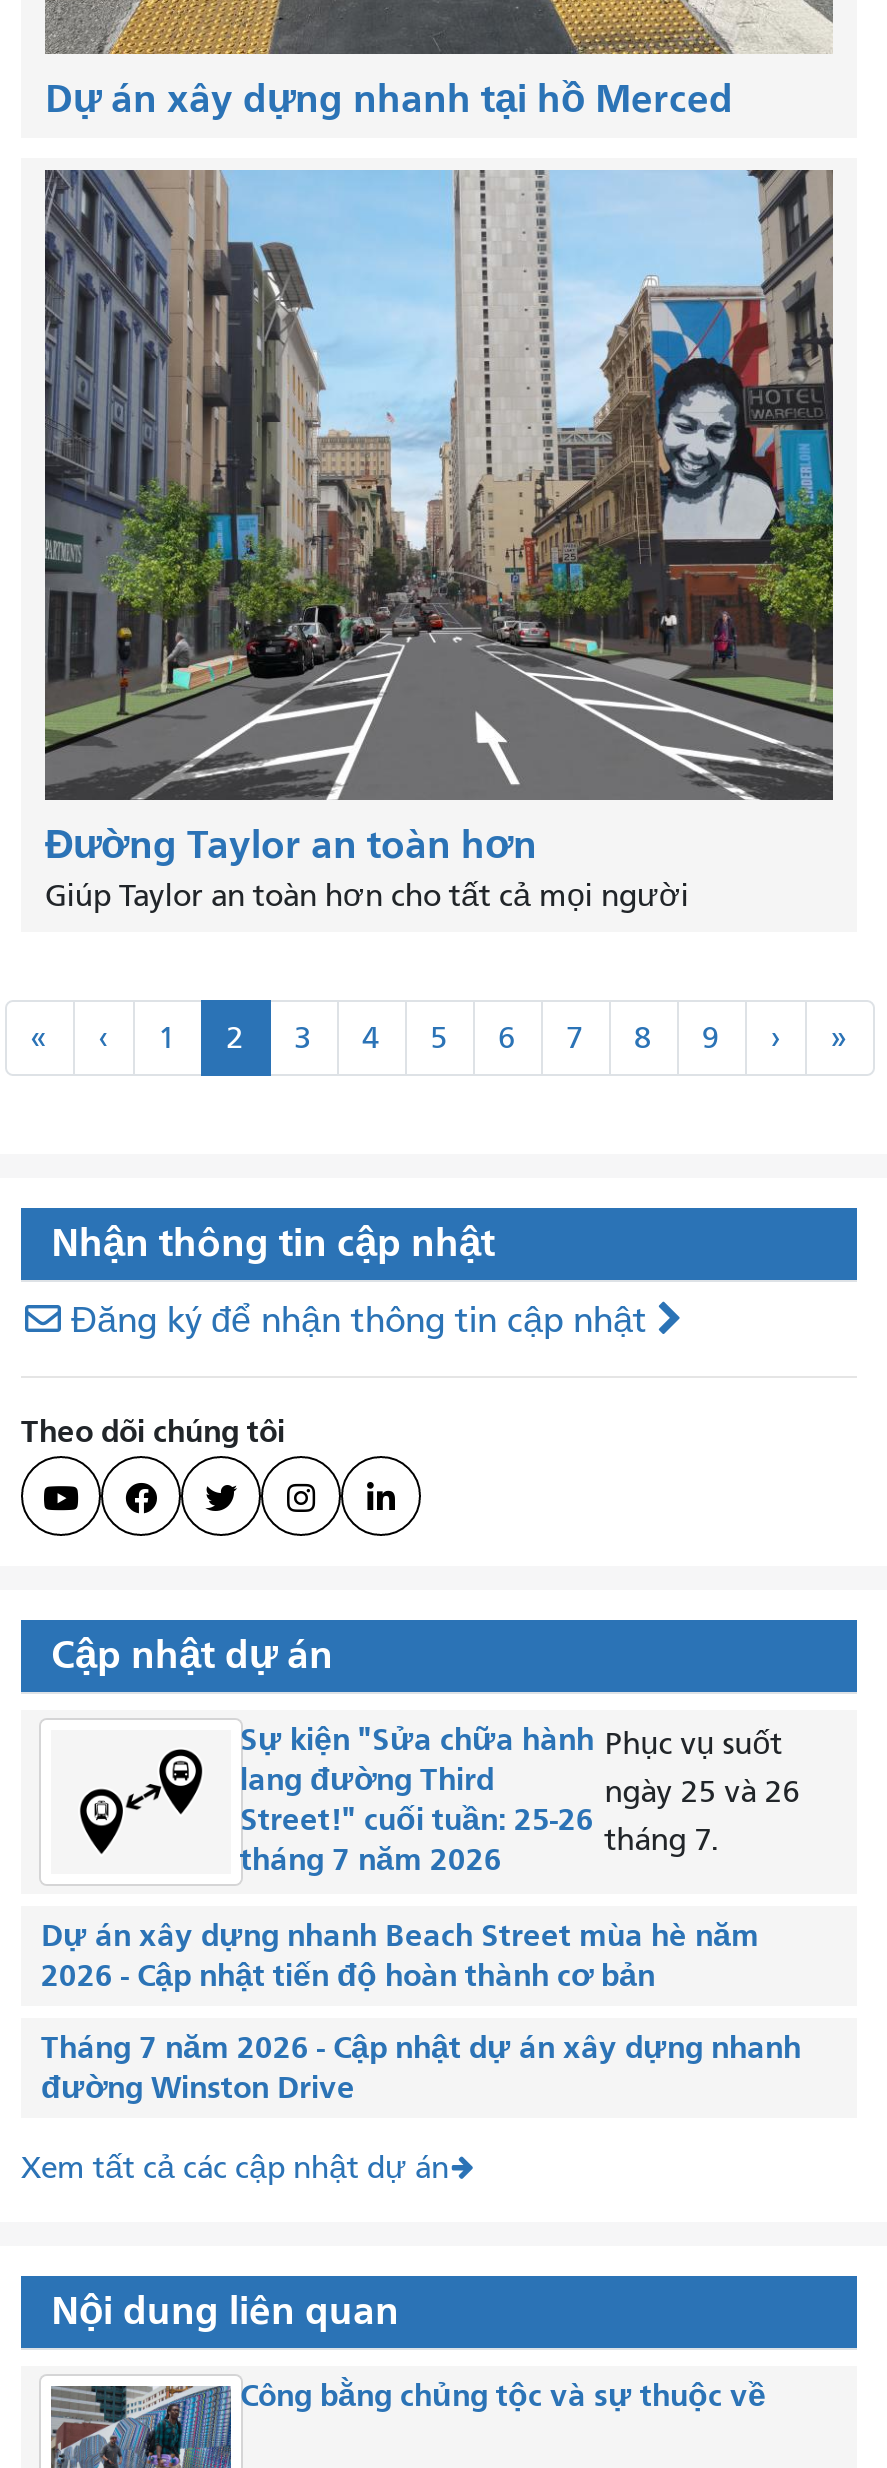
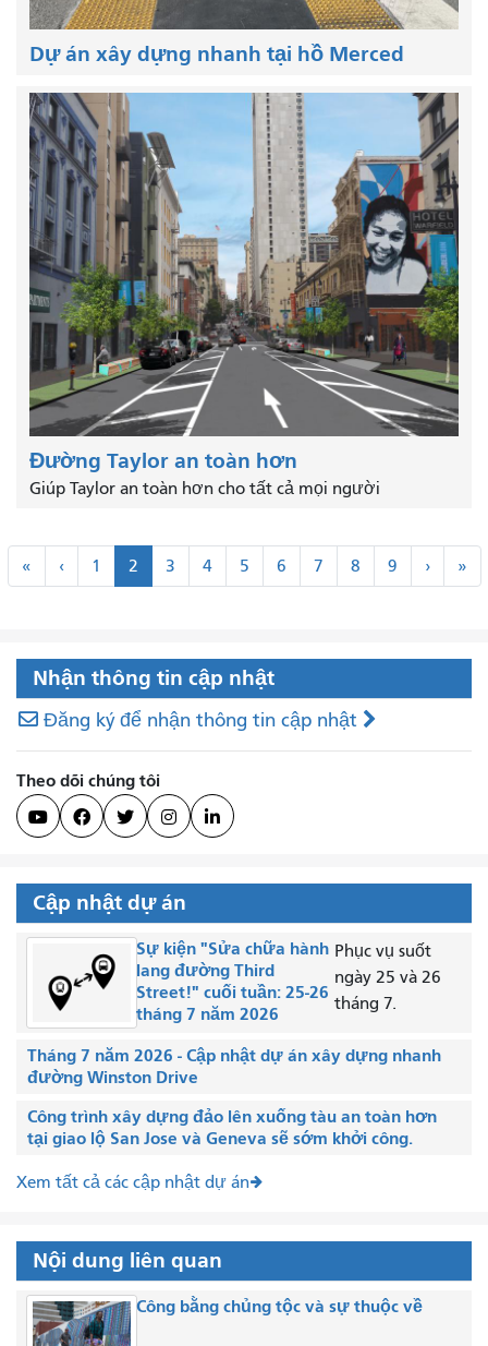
[41,1916,759,1994] Dự án xây dựng nhanh Beach Street mùa hè năm | 2026 - Cập nhật tiến độ hoàn thành cơ bản -> none
moved [41,2028,801,2106] -> [27,1045,441,1087]: Tháng 7 năm 2026 - Cập nhật dự án xây dựng nhanh | đường Winston Drive
none -> [27,1106,437,1148] Công trình xây dựng đảo lên xuống tàu an toàn hơn | tại giao lộ San Jose và Geneva sẽ sớm khởi công.

